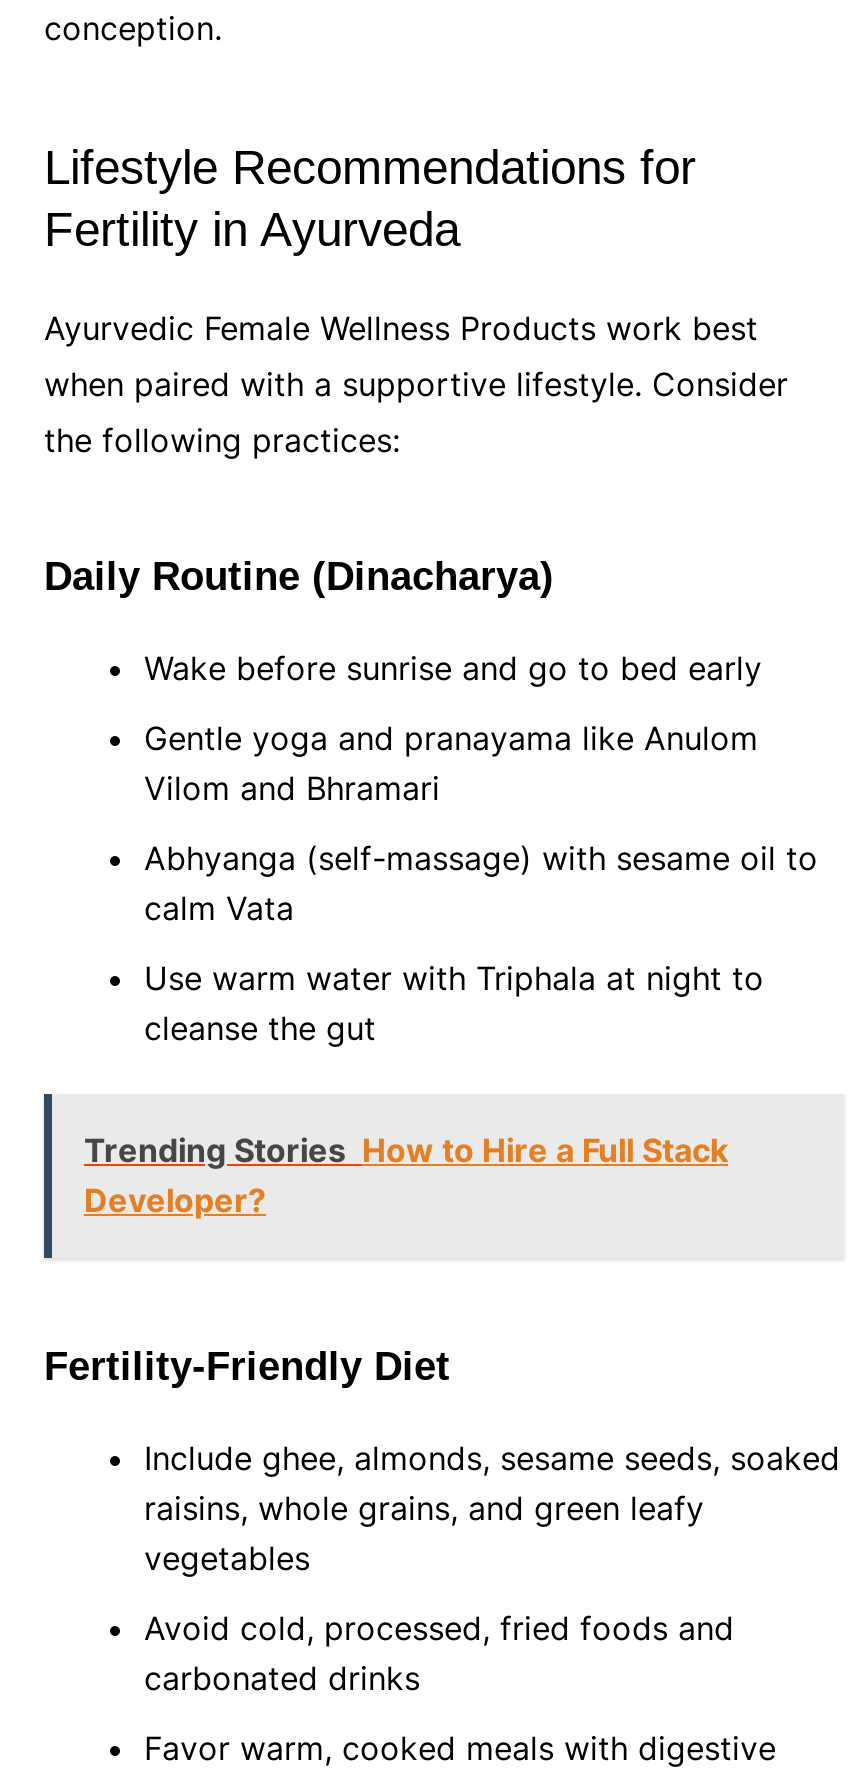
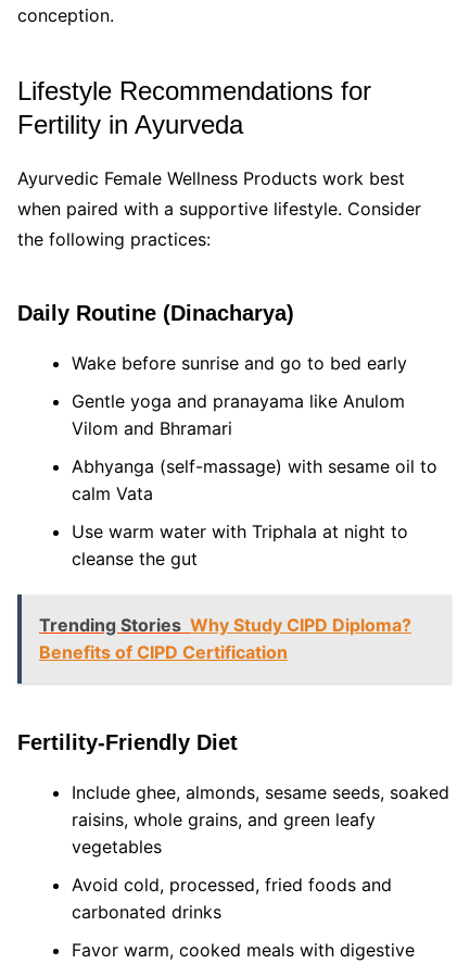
[84,1131,728,1221] Trending Stories How to Hire a Full Stack | Developer? -> [39,614,411,663] Trending Stories Why Study CIPD Diploma? | Benefits of CIPD Certification

